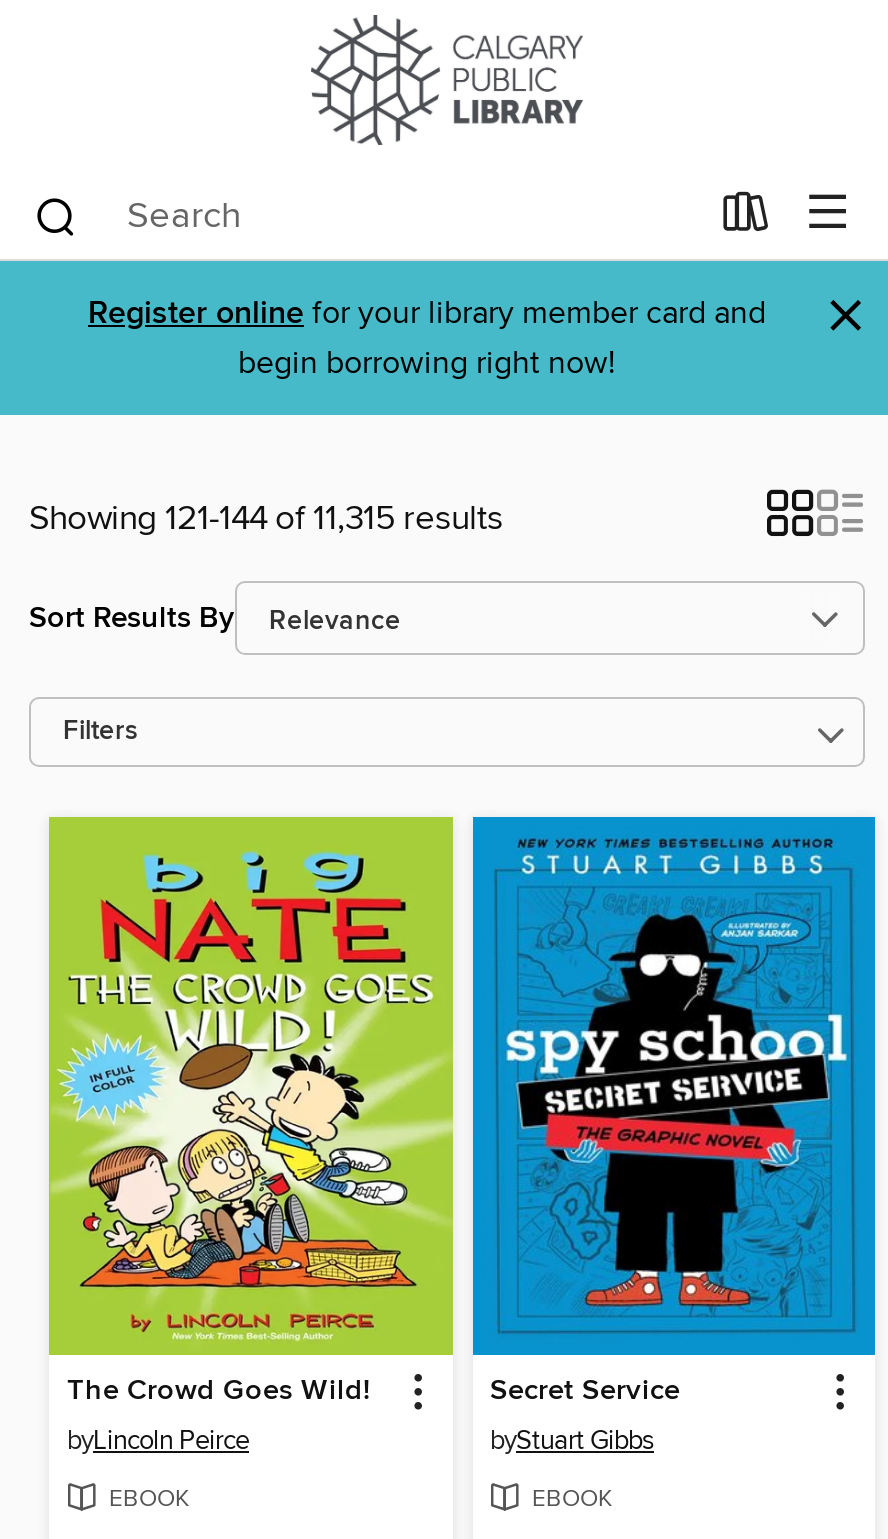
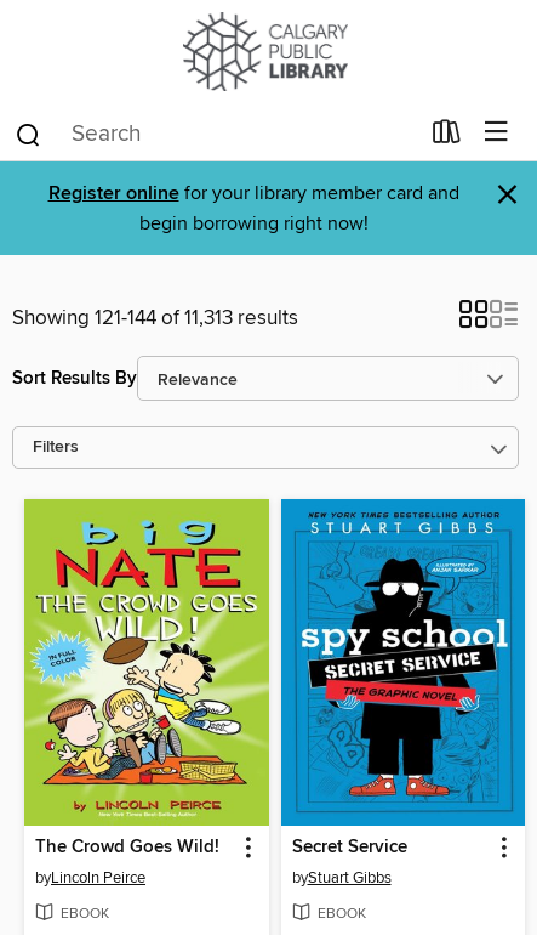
[29,497,503,541] Showing 121-144 of 11,315 results -> [12,305,298,331] Showing 121-144 of 11,313 results

